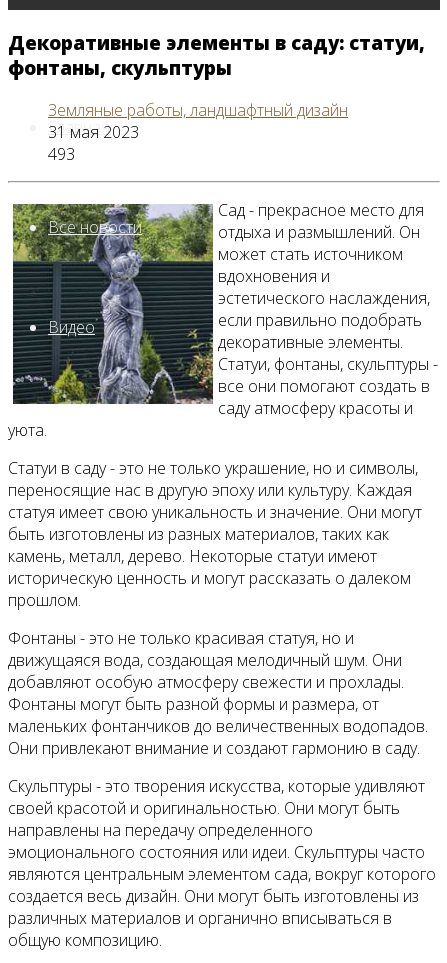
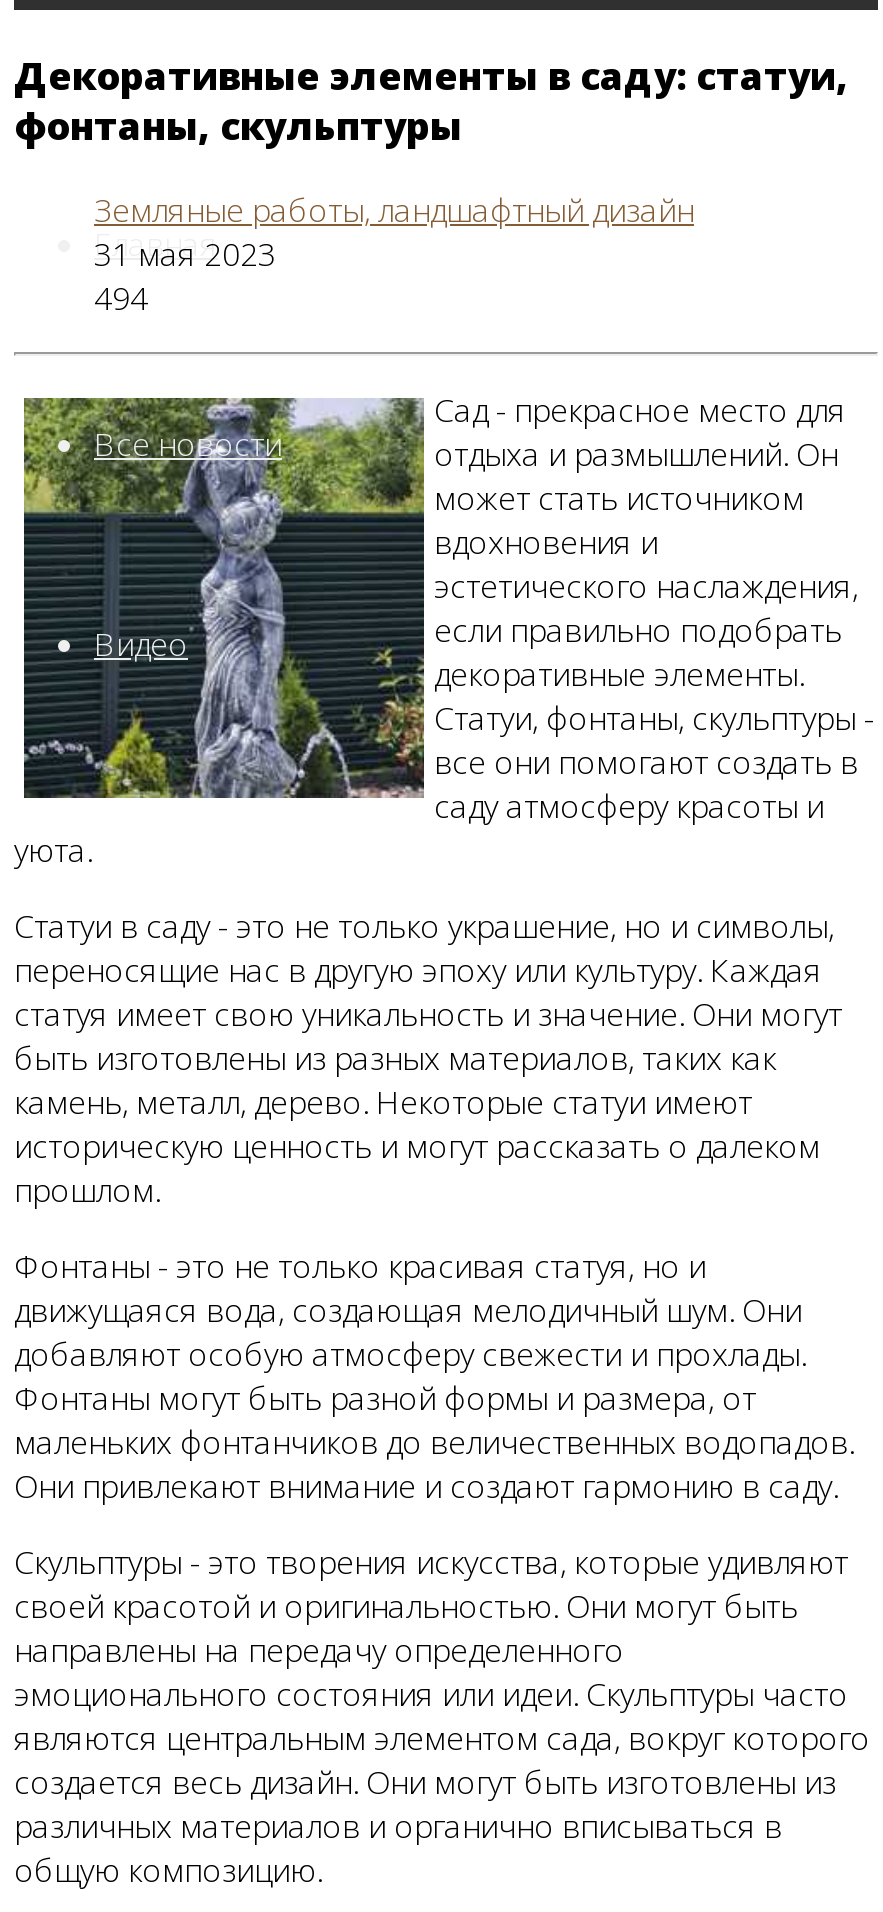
[48,143,75,165] 493 -> [94,275,148,319] 494

